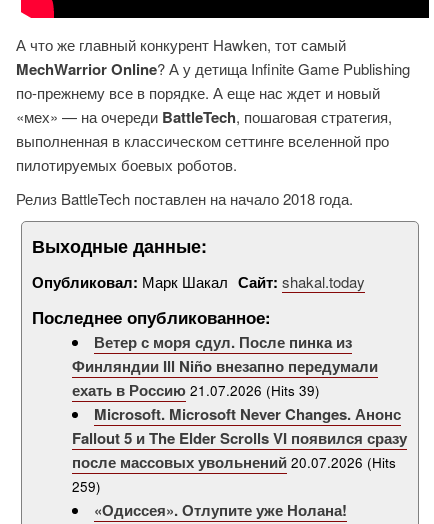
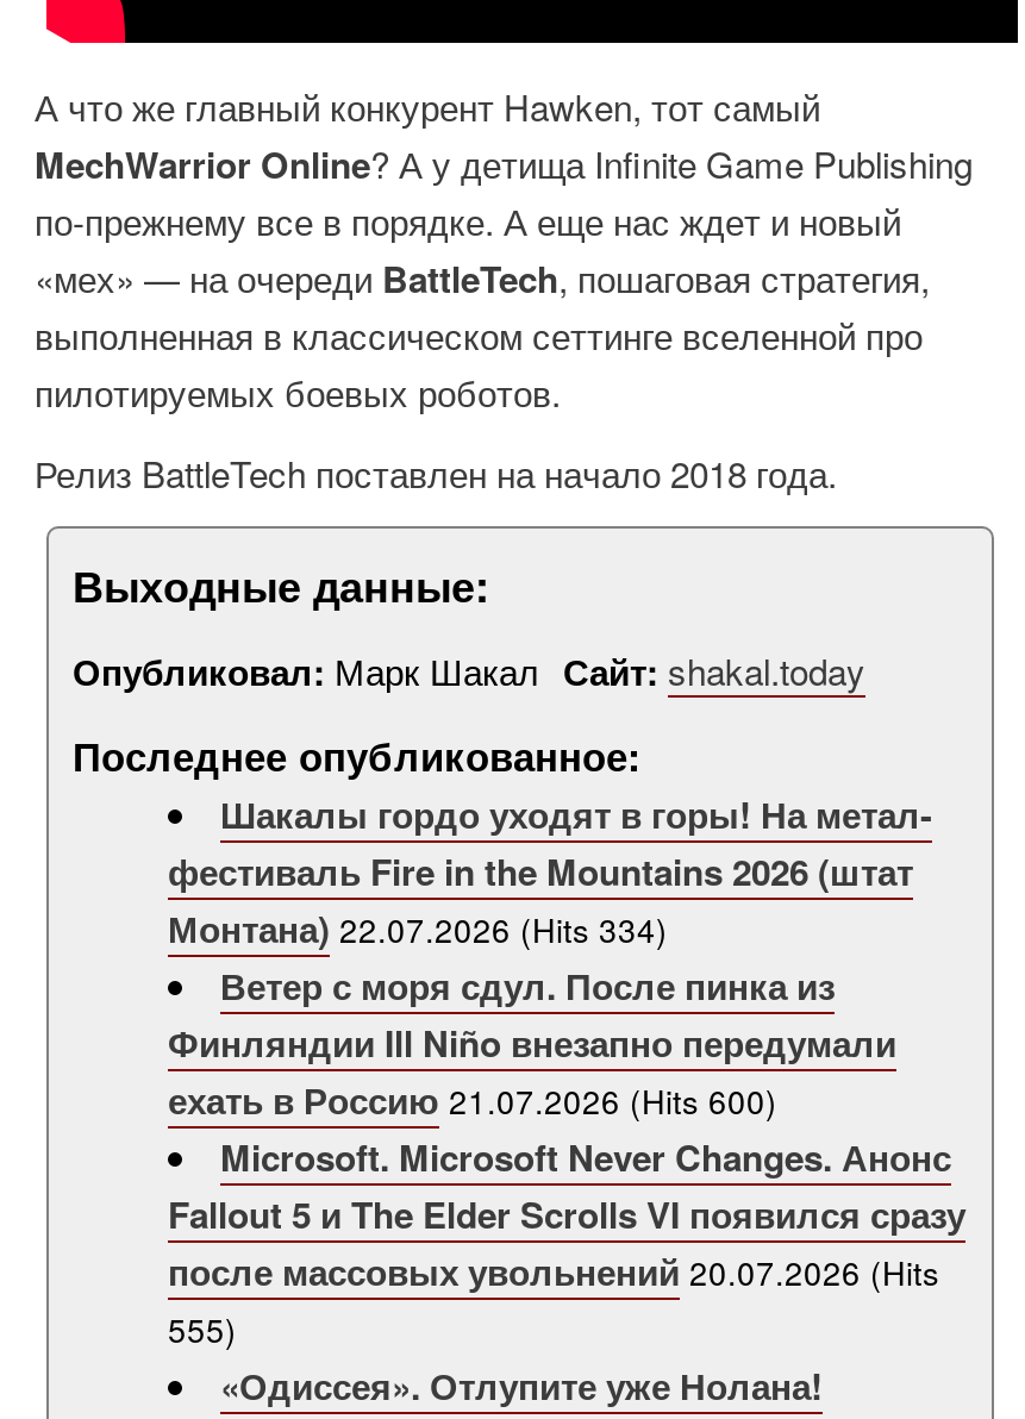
none -> [168,788,932,954] Шакалы гордо уходят в горы! На метал- | фестиваль Fire in the Mountains 2026 (штат | Монтана) 22.07.2026 (Hits 334)
[72,379,320,401] ехать в Россию 21.07.2026 (Hits 39) -> [168,1074,777,1126] ехать в Россию 21.07.2026 (Hits 600)
[72,477,101,496] 259) -> [168,1307,237,1352] 555)

